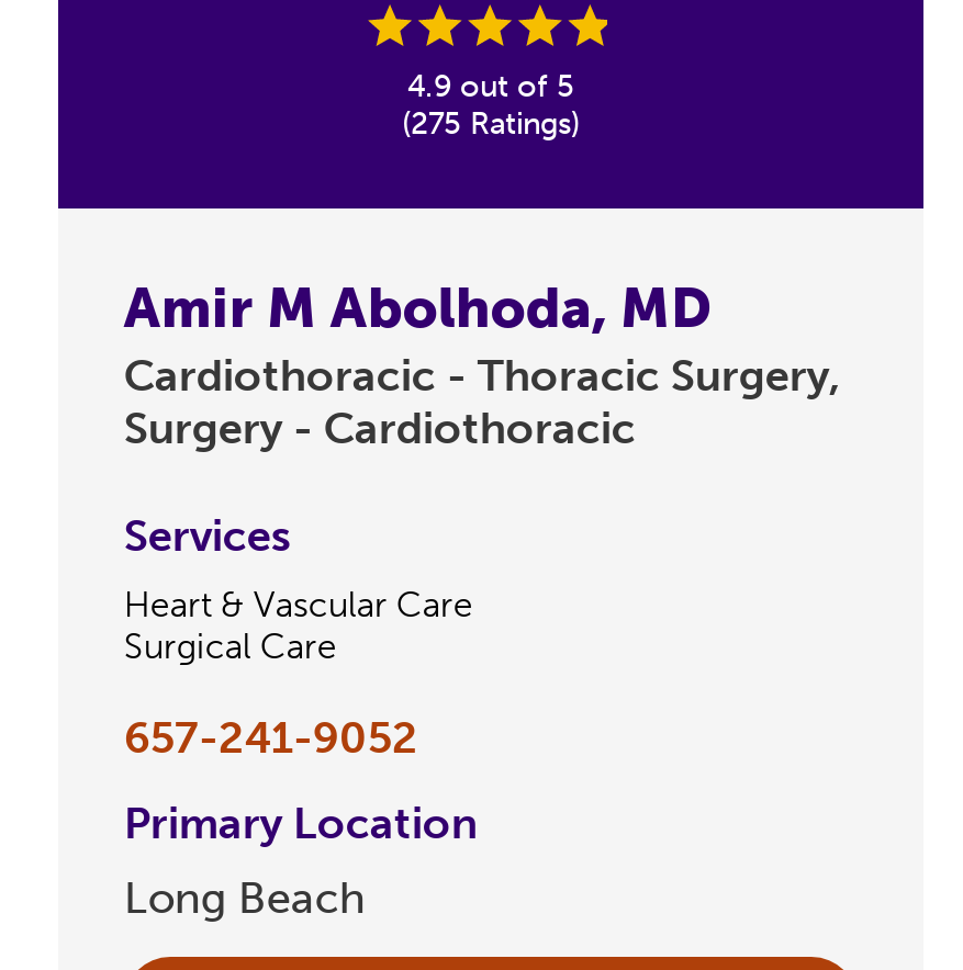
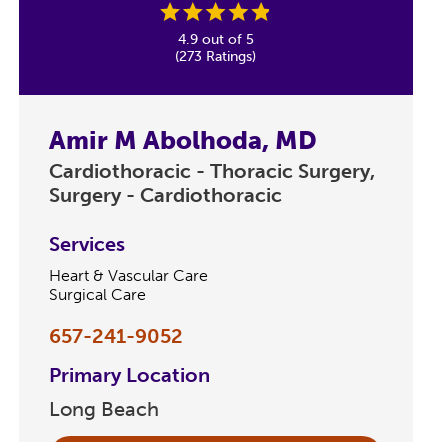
[402,105,580,143] (275 Ratings) -> [175,48,256,65] (273 Ratings)

